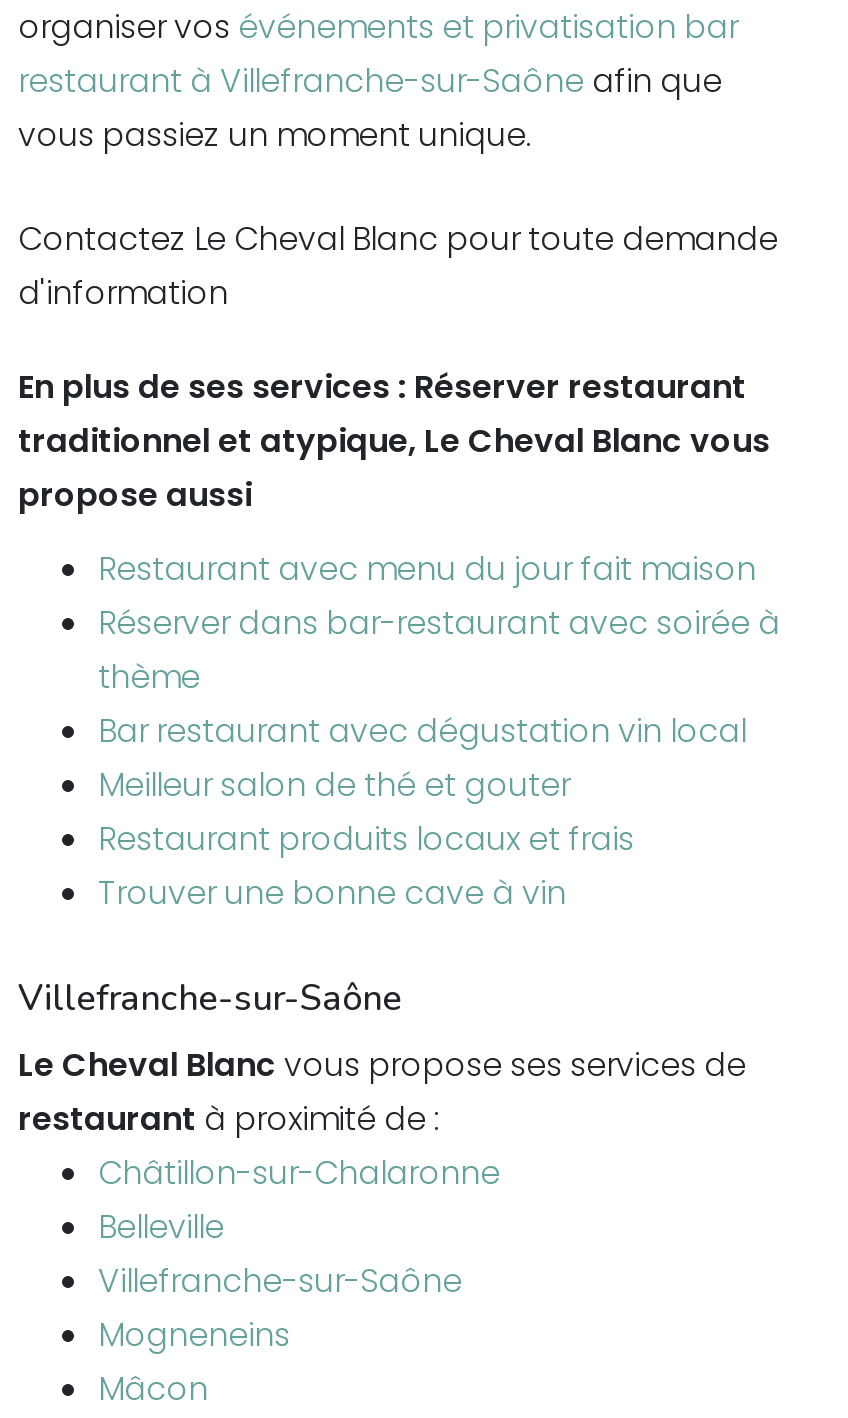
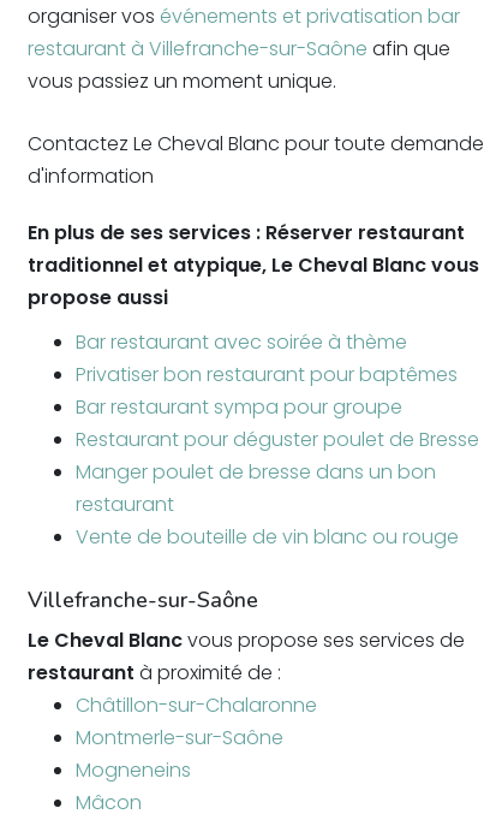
[98,547,780,917] Restaurant avec menu du jour fait maison | Réserver dans bar-restaurant avec soirée à | thème | Bar restaurant avec dégustation vin local | Meilleur salon de thé et gouter | Restaurant produits locaux et frais | Trouver une bonne cave à vin -> [76,329,479,551] Bar restaurant avec soirée à thème | Privatiser bon restaurant pour baptêmes | Bar restaurant sympa pour groupe | Restaurant pour déguster poulet de Bresse | Manger poulet de bresse dans un bon | restaurant | Vente de bouteille de vin blanc ou rouge
[98,1205,462,1305] Belleville | Villefranche-sur-Saône -> [76,724,283,752] Montmerle-sur-Saône

